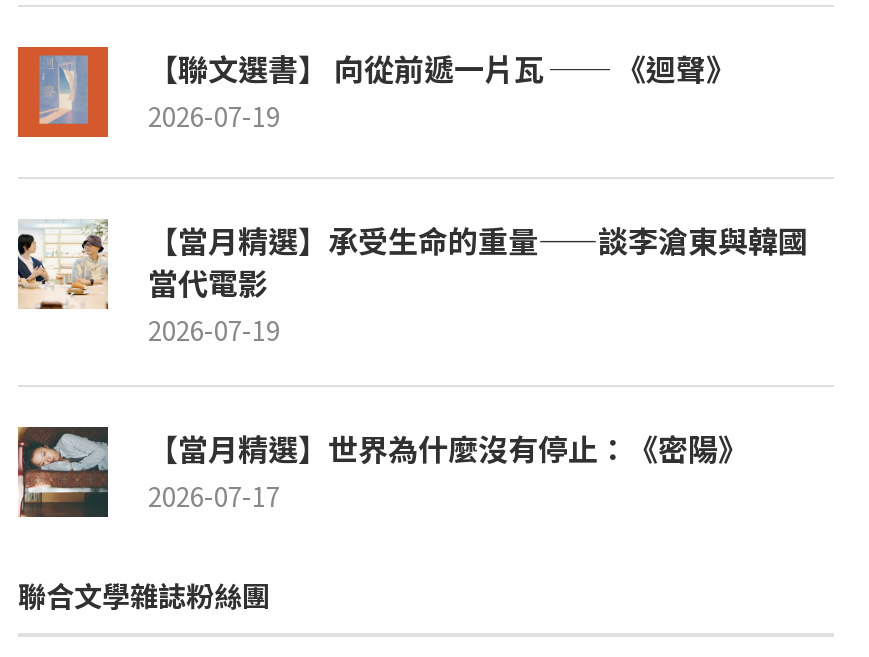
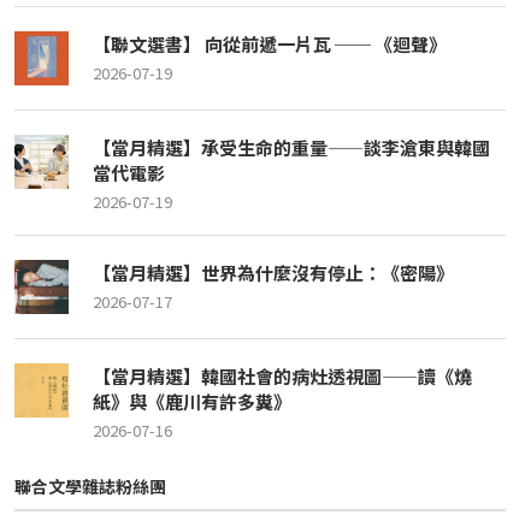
none -> [13,362,472,441] [image] | 【當月精選】韓國社會的病灶透視圖——讀《燒 | 紙》與《鹿川有許多糞》 | 2026-07-16

